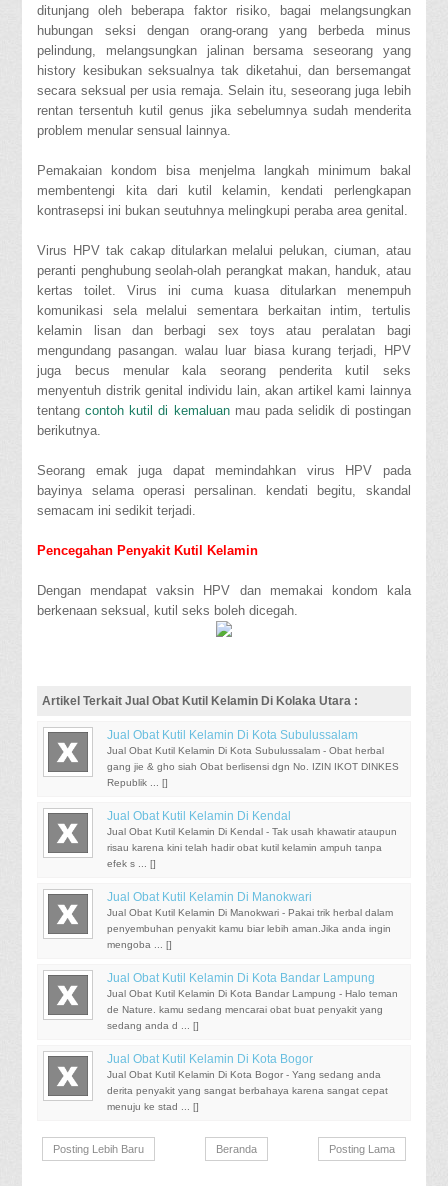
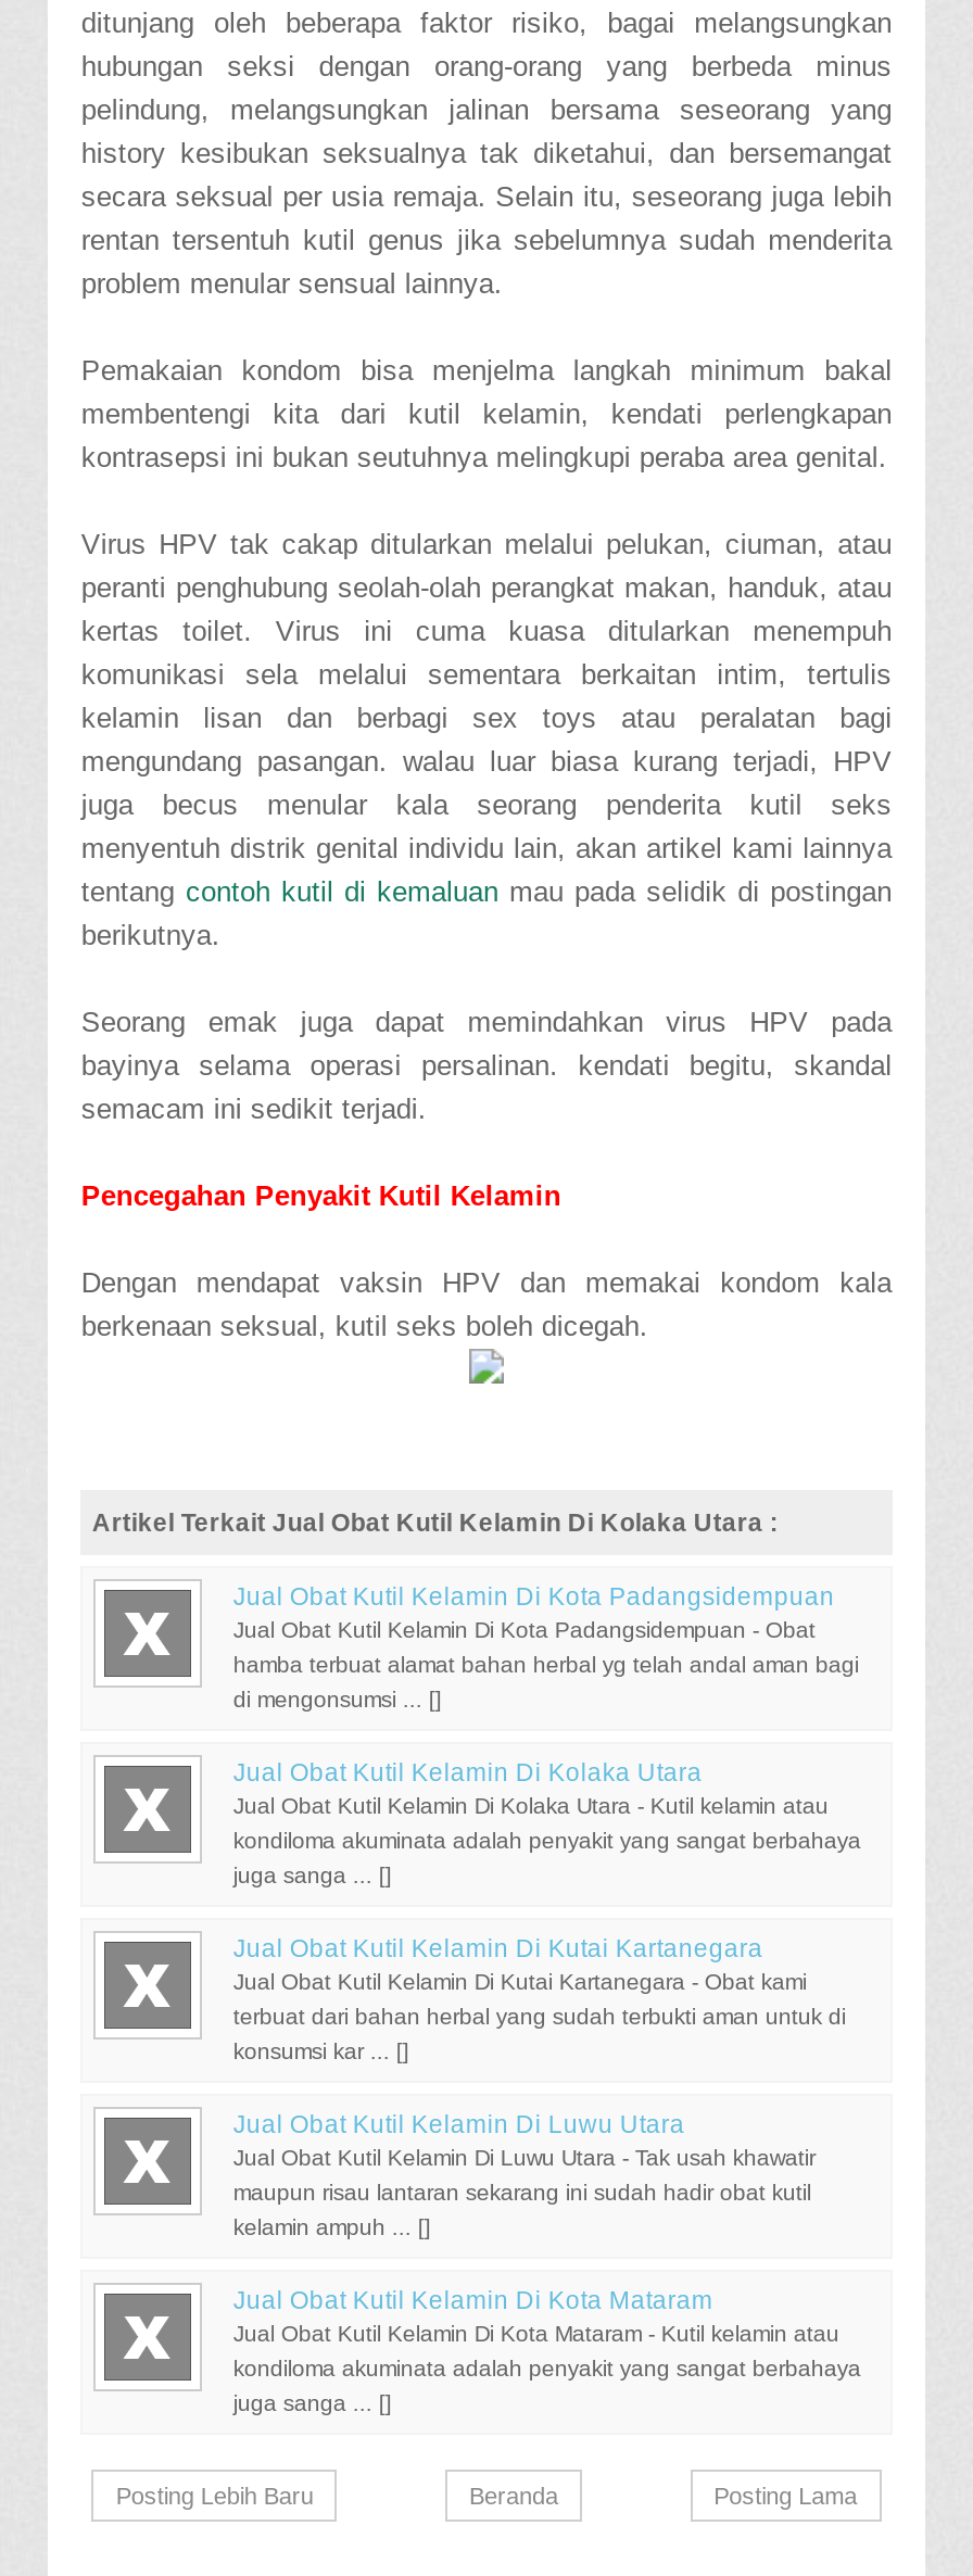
[107,729,384,756] Jual Obat Kutil Kelamin Di Kota Subulussalam | Jual Obat Kutil Kelamin Di Kota Subulussalam - Obat herbal -> [233,1583,835,1642] Jual Obat Kutil Kelamin Di Kota Padangsidempuan | Jual Obat Kutil Kelamin Di Kota Padangsidempuan - Obat
[107,761,399,772] gang jie & gho siah Obat berlisensi dgn No. IZIN IKOT DINKES -> [233,1653,859,1677] hamba terbuat alamat bahan herbal yg telah andal aman bagi
[107,777,168,788] Republik ... [] -> [233,1687,442,1711] di mengonsumsi ... []
[107,810,397,837] Jual Obat Kutil Kelamin Di Kendal | Jual Obat Kutil Kelamin Di Kendal - Tak usah khawatir ataupun -> [233,1759,828,1818] Jual Obat Kutil Kelamin Di Kolaka Utara | Jual Obat Kutil Kelamin Di Kolaka Utara - Kutil kelamin atau
[107,842,382,853] risau karena kini telah hadir obat kutil kelamin ampuh tanpa -> [233,1829,861,1853] kondiloma akuminata adalah penyakit yang sangat berbahaya
[107,858,156,869] efek s ... [] -> [233,1863,392,1887] juga sanga ... []
[107,891,393,918] Jual Obat Kutil Kelamin Di Manokwari | Jual Obat Kutil Kelamin Di Manokwari - Pakai trik herbal dalam -> [233,1935,807,1994] Jual Obat Kutil Kelamin Di Kutai Kartanegara | Jual Obat Kutil Kelamin Di Kutai Kartanegara - Obat kami
[107,923,391,934] penyembuhan penyakit kamu biar lebih aman.Jika anda ingin -> [233,2005,846,2028] terbuat dari bahan herbal yang sudah terbukti aman untuk di
[107,939,172,950] mengoba ... [] -> [233,2039,409,2063] konsumsi kar ... []
[107,972,398,999] Jual Obat Kutil Kelamin Di Kota Bandar Lampung | Jual Obat Kutil Kelamin Di Kota Bandar Lampung - Halo teman -> [233,2111,815,2170] Jual Obat Kutil Kelamin Di Luwu Utara | Jual Obat Kutil Kelamin Di Luwu Utara - Tak usah khawatir
[107,1004,383,1015] de Nature. kamu sedang mencarai obat buat penyakit yang -> [233,2180,811,2204] maupun risau lantaran sekarang ini sudah hadir obat kutil
[107,1020,199,1031] sedang anda d ... [] -> [233,2215,431,2239] kelamin ampuh ... []
[107,1053,381,1080] Jual Obat Kutil Kelamin Di Kota Bogor | Jual Obat Kutil Kelamin Di Kota Bogor - Yang sedang anda -> [233,2287,839,2346] Jual Obat Kutil Kelamin Di Kota Mataram | Jual Obat Kutil Kelamin Di Kota Mataram - Kutil kelamin atau
[107,1085,388,1096] derita penyakit yang sangat berbahaya karena sangat cepat -> [233,2356,861,2380] kondiloma akuminata adalah penyakit yang sangat berbahaya
[107,1101,199,1112] menuju ke stad ... [] -> [233,2391,392,2415] juga sanga ... []

